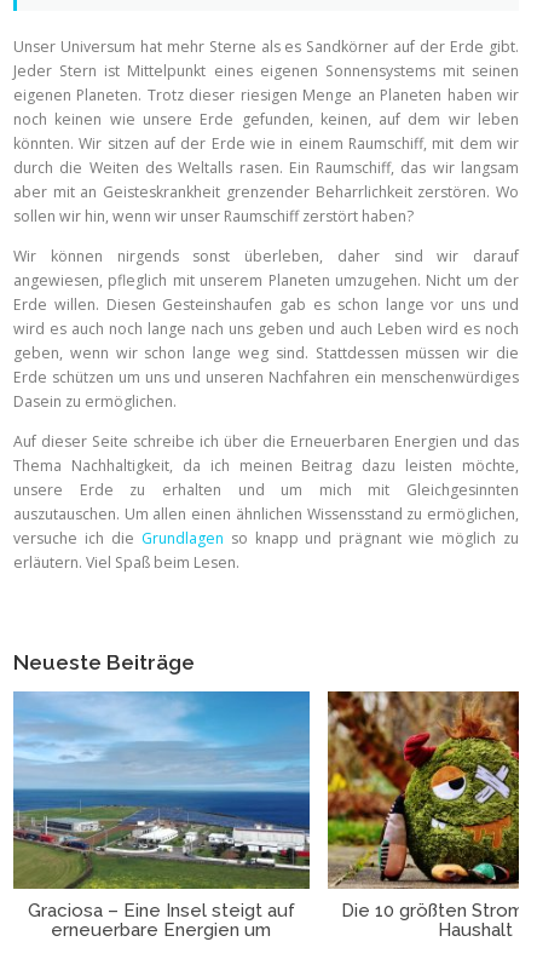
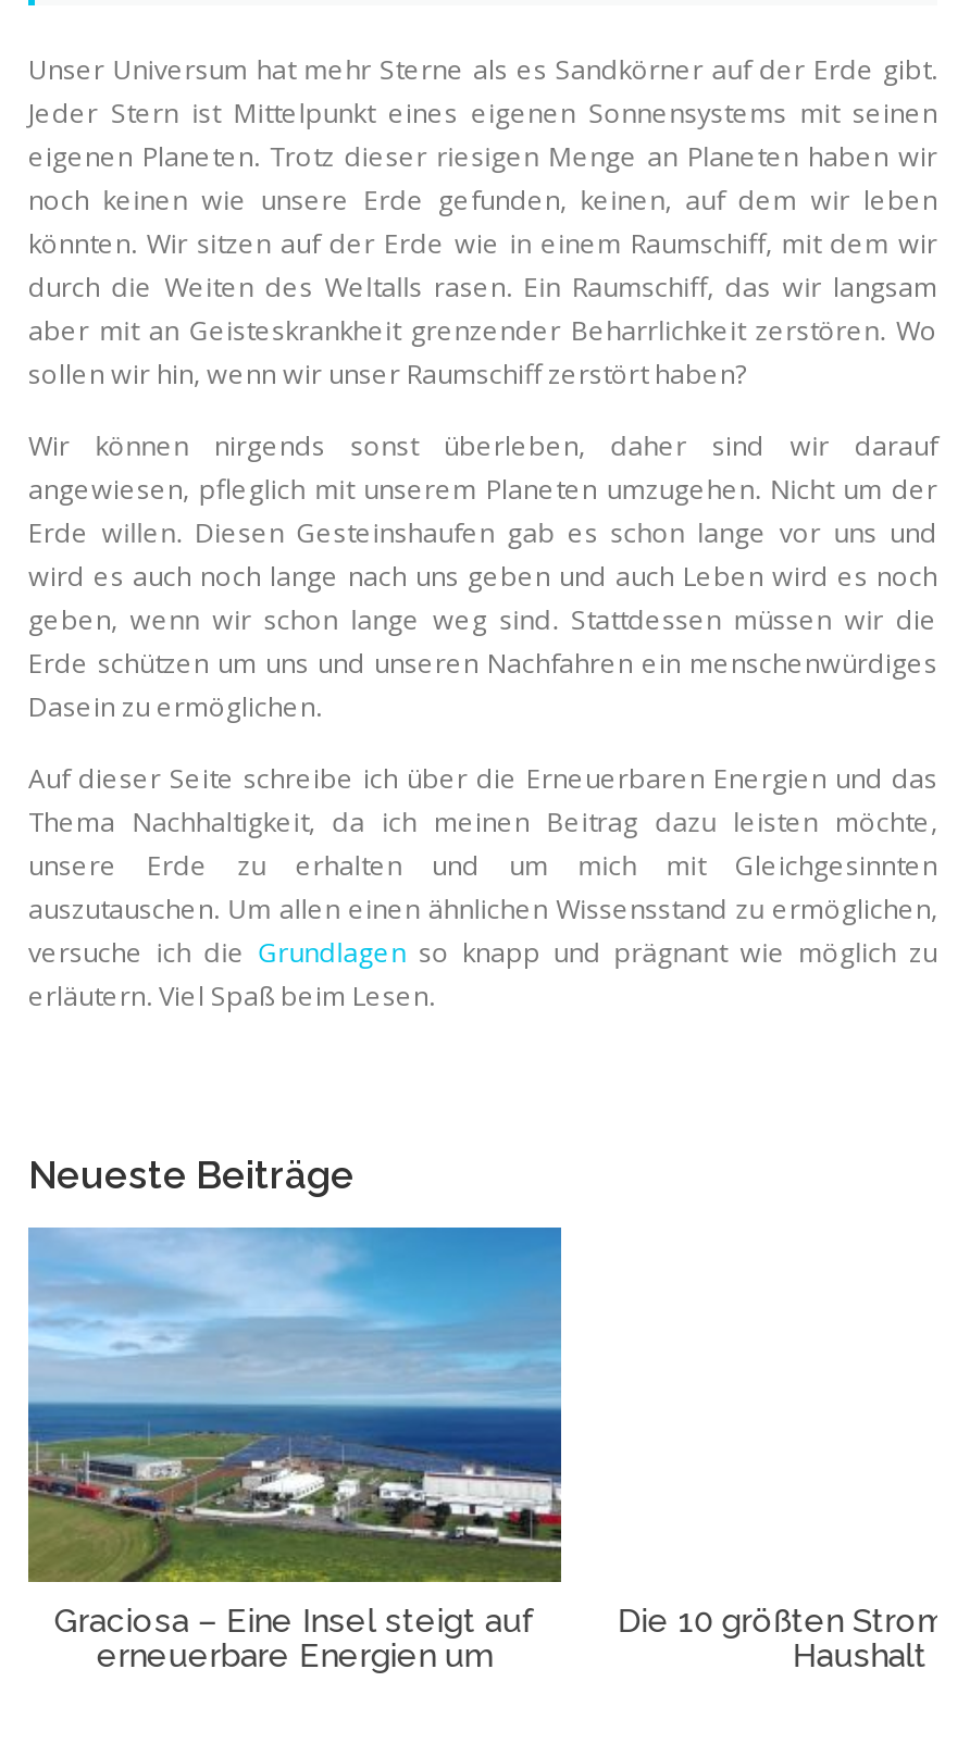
[327,690,520,890] [image] -> none

